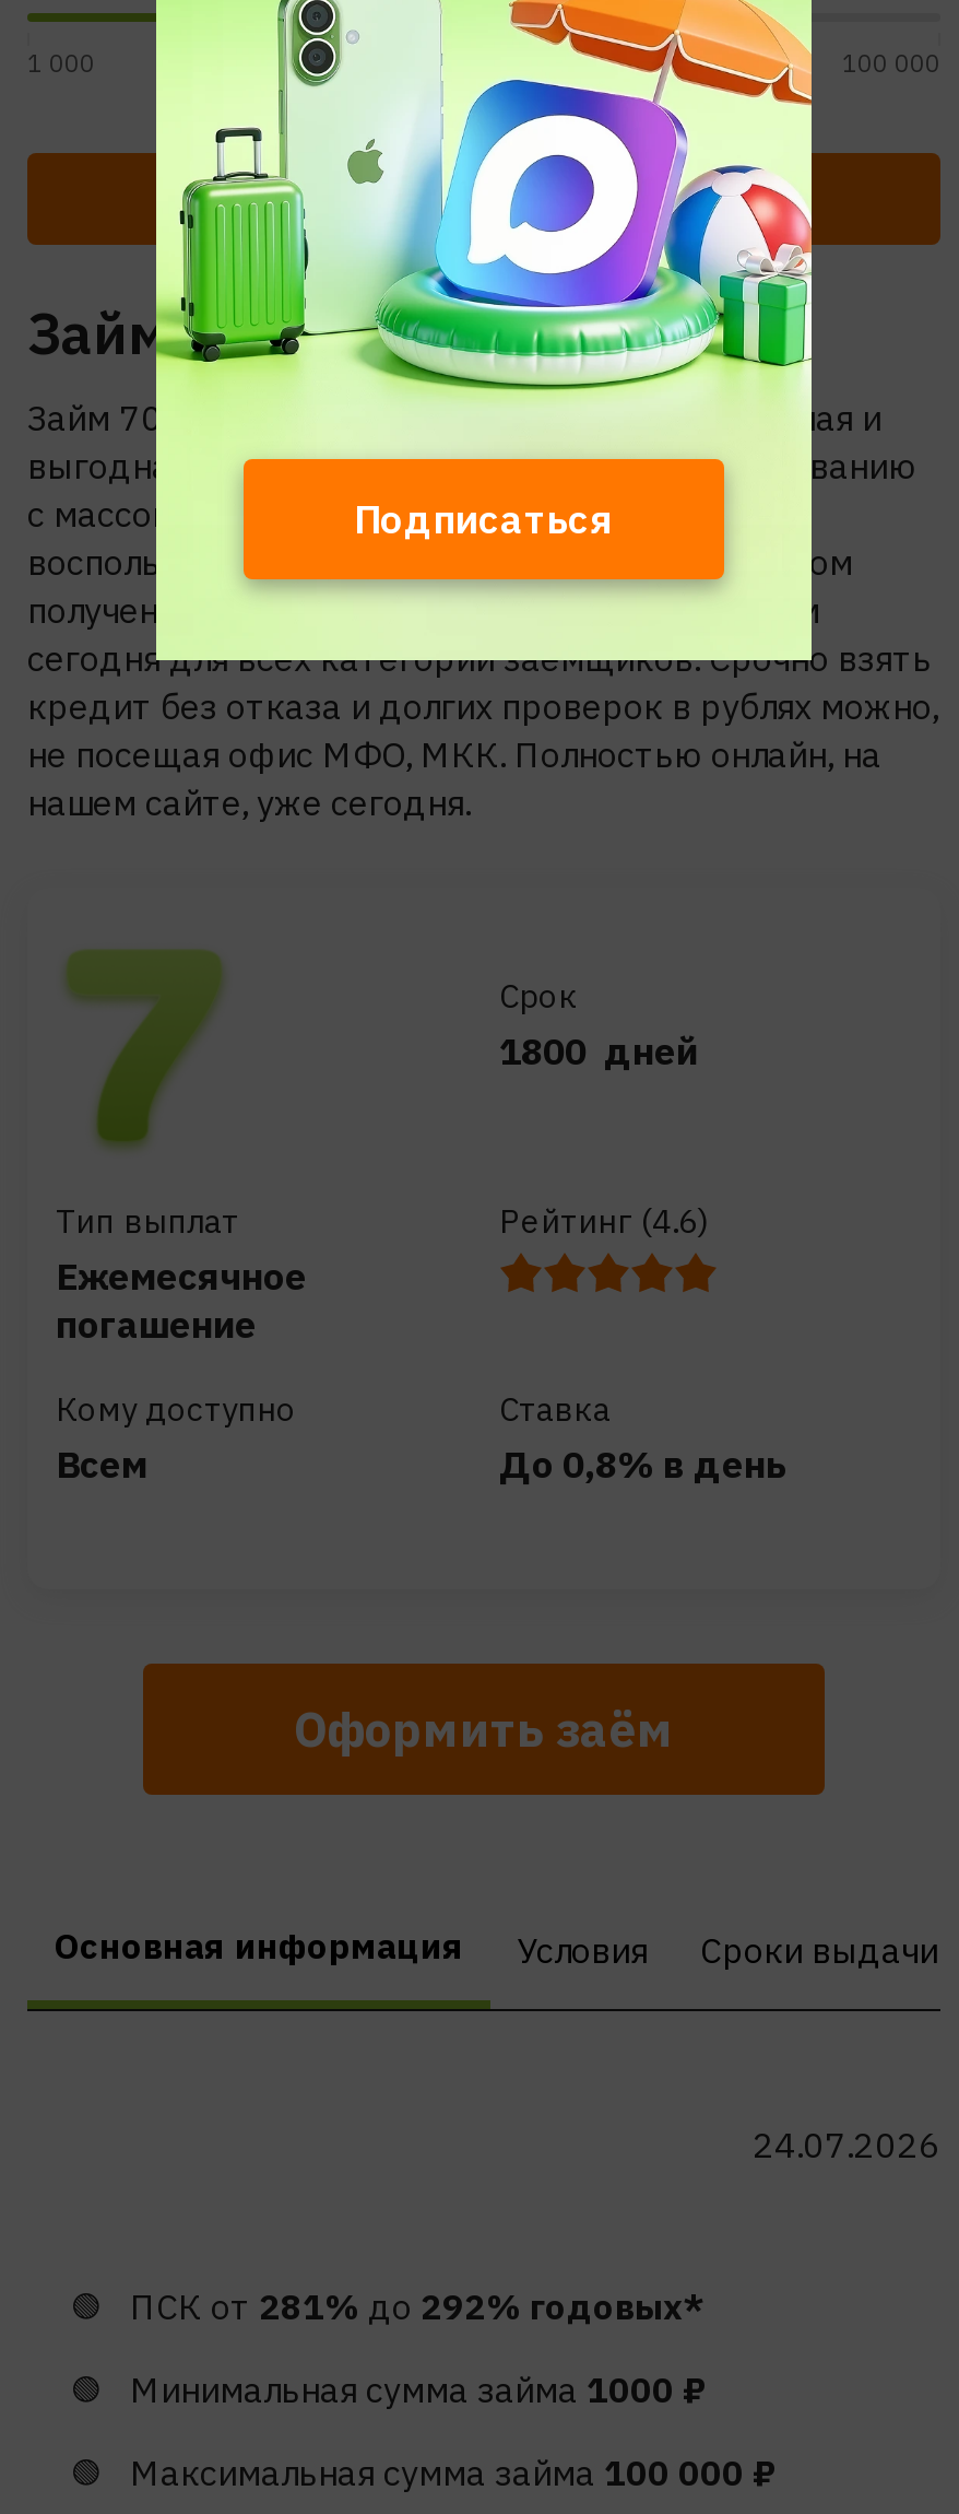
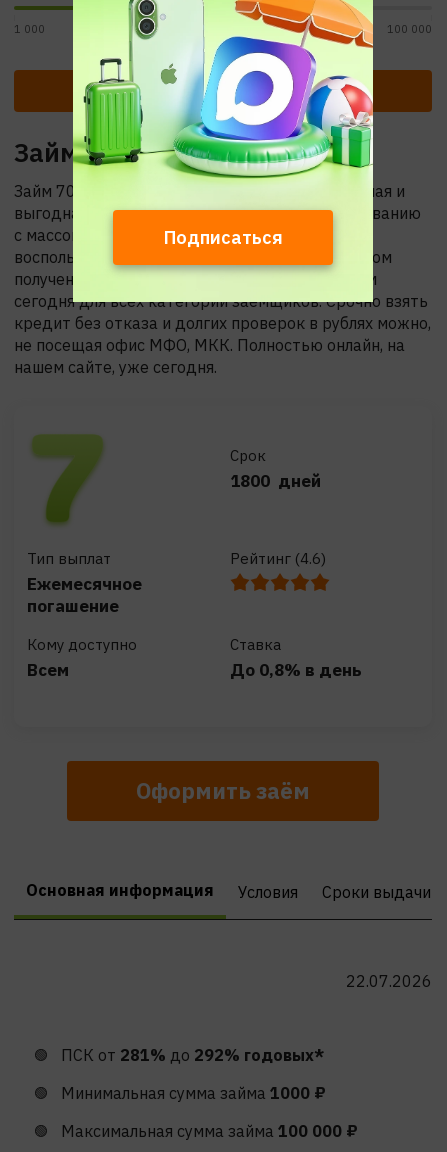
[753,2123,940,2167] 24.07.2026 -> [346,971,432,991] 22.07.2026

